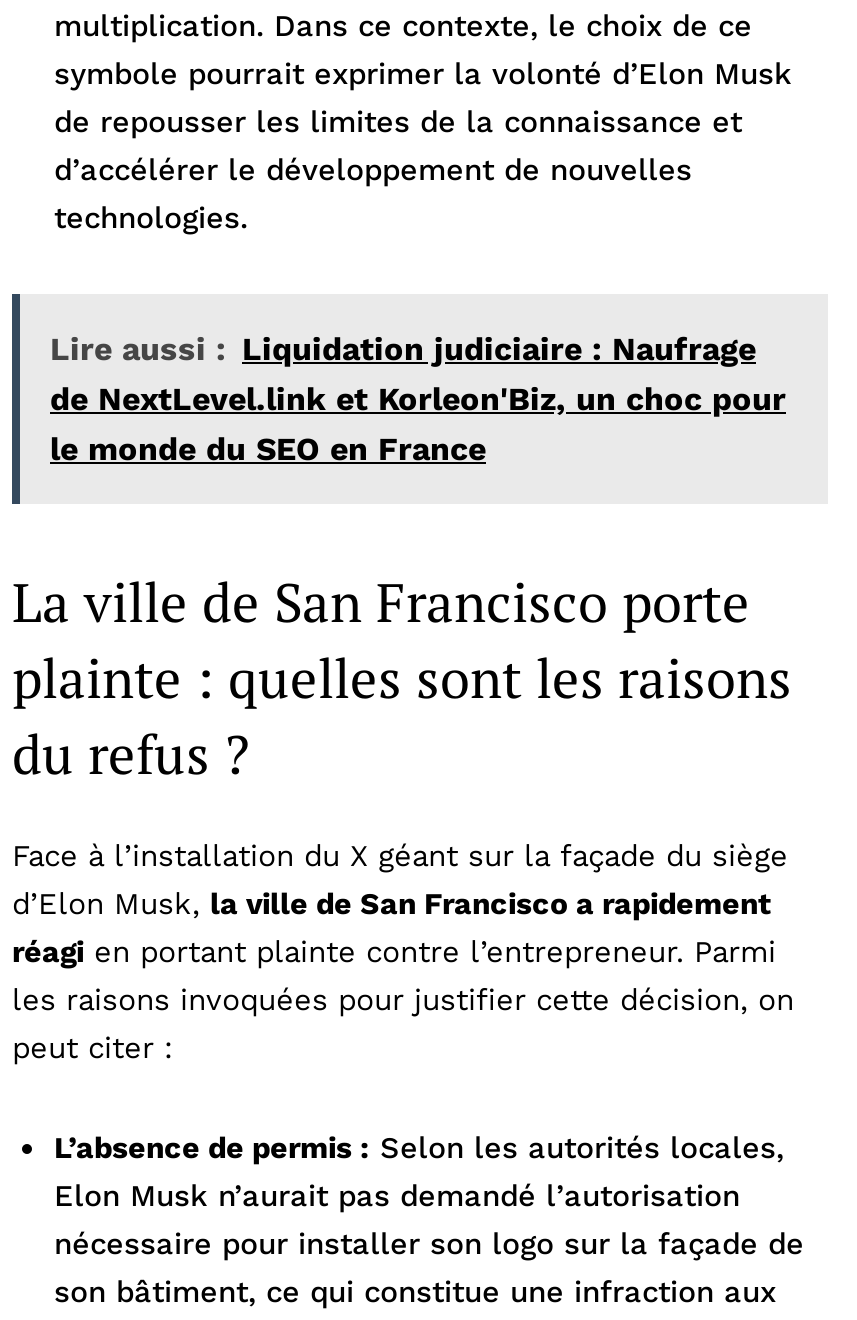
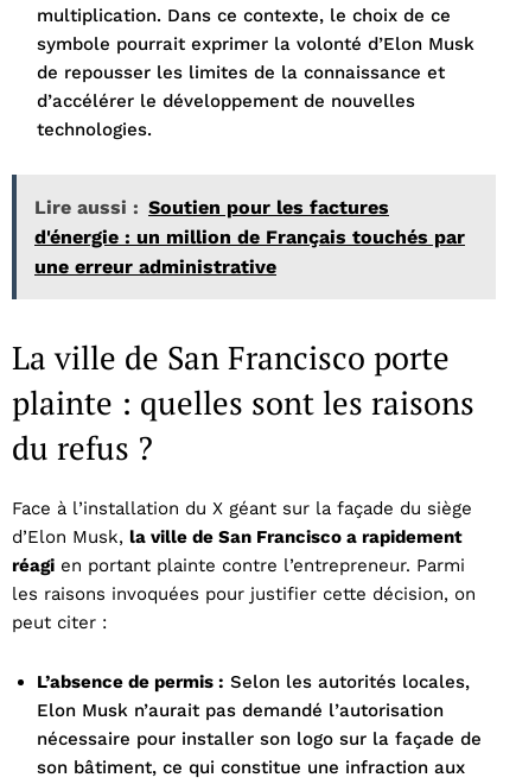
[50,330,786,468] Lire aussi : Liquidation judiciaire : Naufrage | de NextLevel.link et Korleon'Biz, un choc pour | le monde du SEO en France -> [34,196,465,278] Lire aussi : Soutien pour les factures | d'énergie : un million de Français touchés par | une erreur administrative

